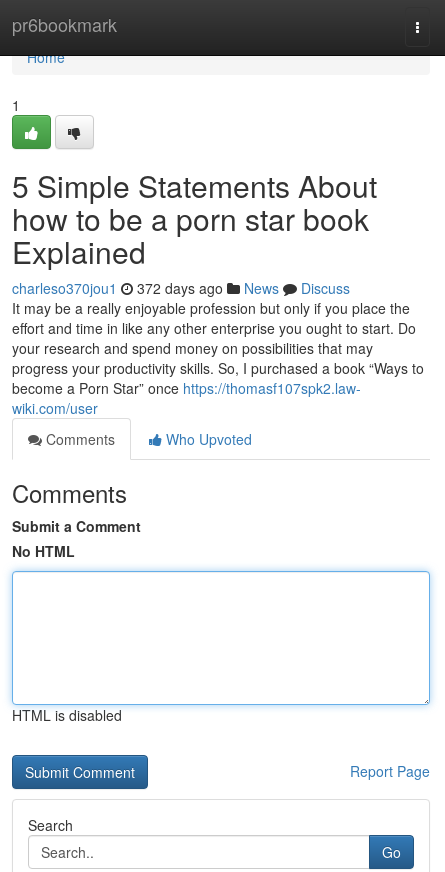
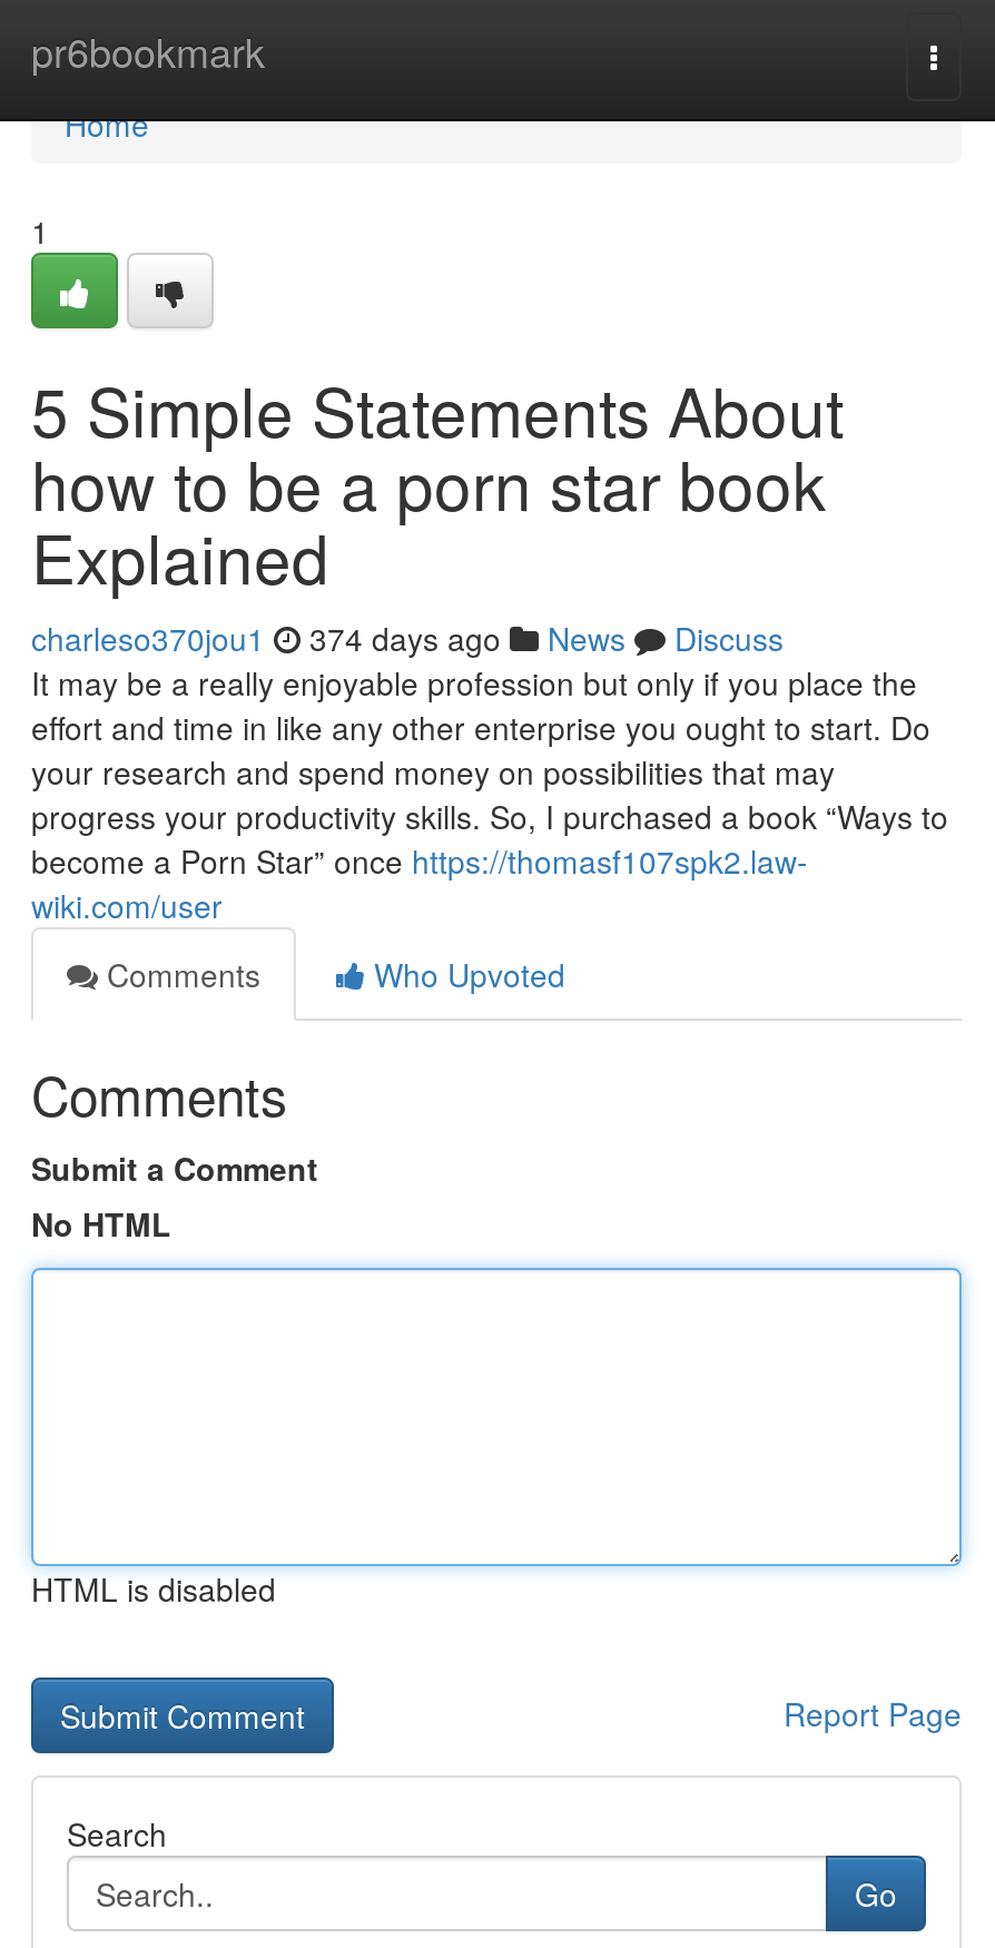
[12,278,350,298] charleso370jou1 372 days ago News Discuss -> [31,616,784,660] charleso370jou1 374 days ago News Discuss

